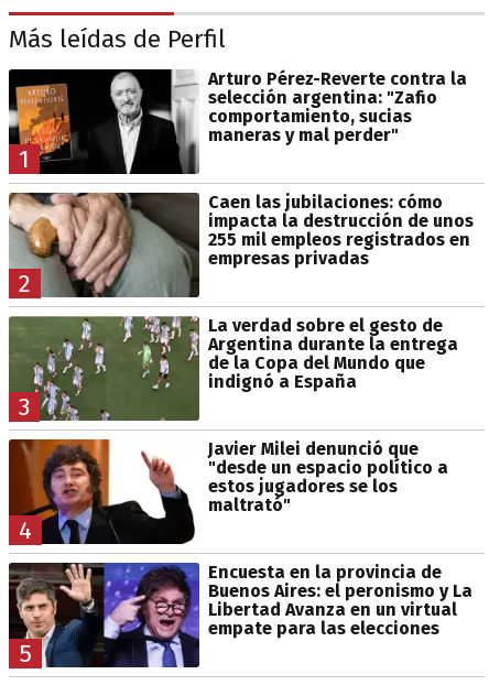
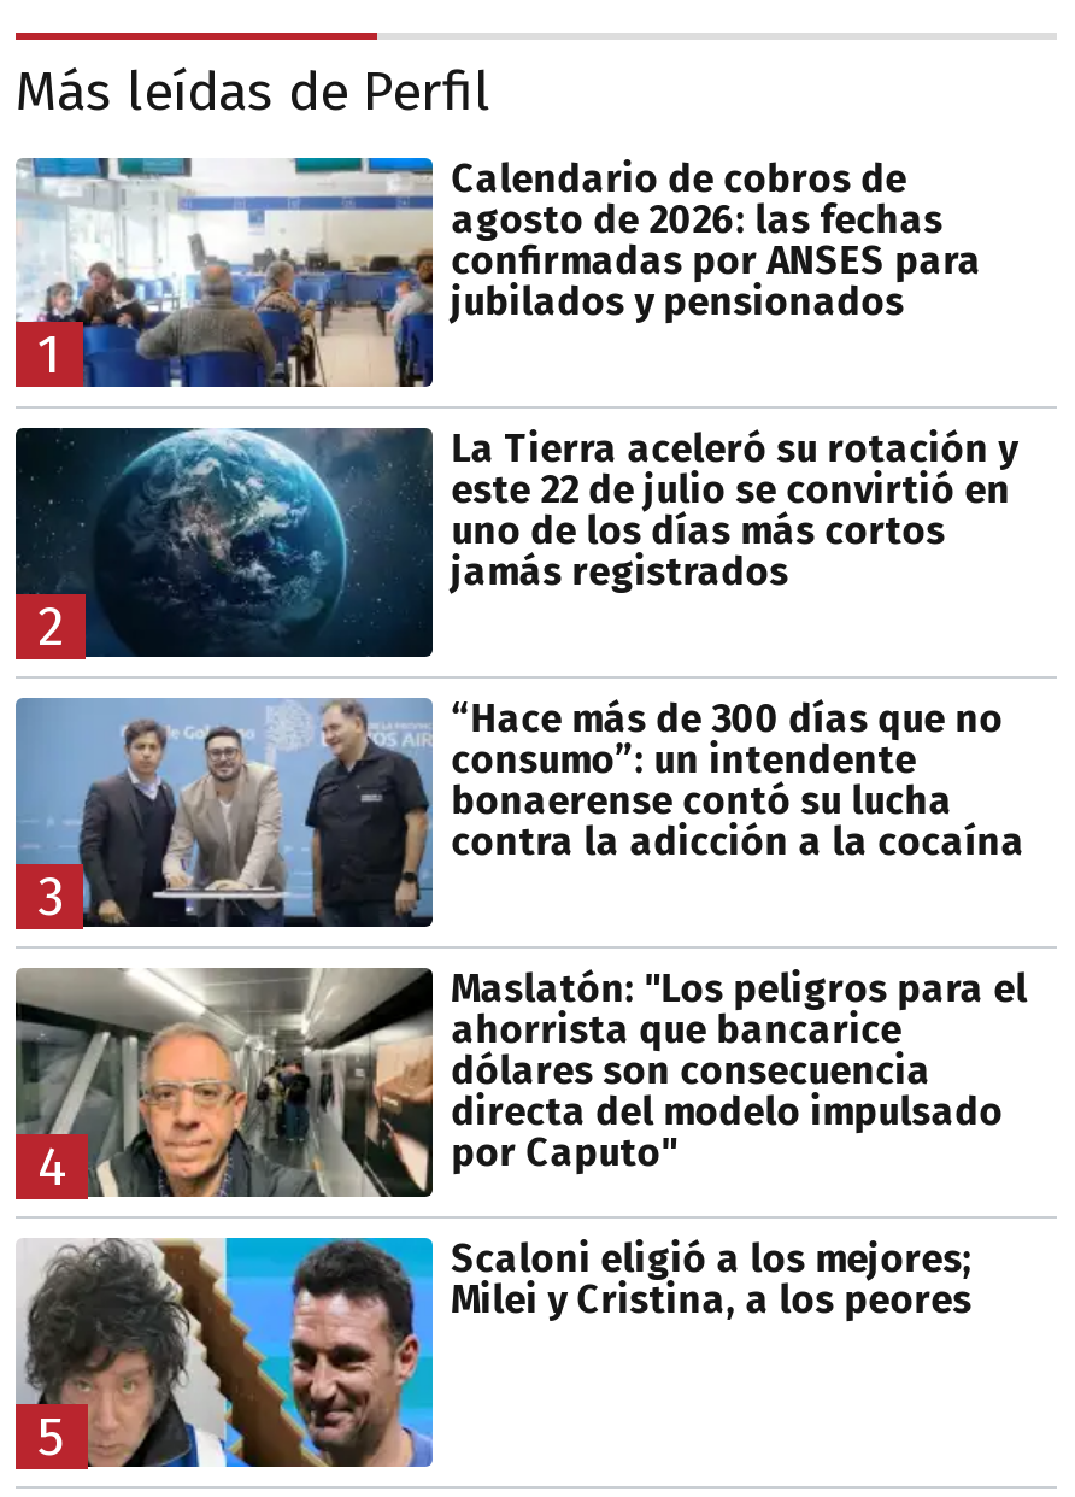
[8,68,467,175] [image] | Arturo Pérez-Reverte contra la | selección argentina: "Zafio | comportamiento, sucias | maneras y mal perder" -> [16,155,982,389] [image] | Calendario de cobros de | agosto de 2026: las fechas | confirmadas por ANSES para | jubilados y pensionados
[8,192,473,298] [image] | Caen las jubilaciones: cómo | impacta la destrucción de unos | 255 mil empleos registrados en | empresas privadas -> [13,425,1018,659] [image] | La Tierra aceleró su rotación y | este 22 de julio se convirtió en | uno de los días más cortos | jamás registrados
[8,315,458,422] [image] | La verdad sobre el gesto de | Argentina durante la entrega | de la Copa del Mundo que | indignó a España -> [13,695,1025,929] [image] | “Hace más de 300 días que no | consumo”: un intendente | bonaerense contó su lucha | contra la adicción a la cocaína
[8,438,448,545] [image] | Javier Milei denunció que | "desde un espacio político a | estos jugadores se los | maltrató" -> [13,965,1028,1199] [image] | Maslatón: "Los peligros para el | ahorrista que bancarice | dólares son consecuencia | directa del modelo impulsado | por Caputo"
[8,562,472,668] [image] | Encuesta en la provincia de | Buenos Aires: el peronismo y La | Libertad Avanza en un virtual | empate para las elecciones -> [16,1235,972,1469] [image] | Scaloni eligió a los mejores; | Milei y Cristina, a los peores

